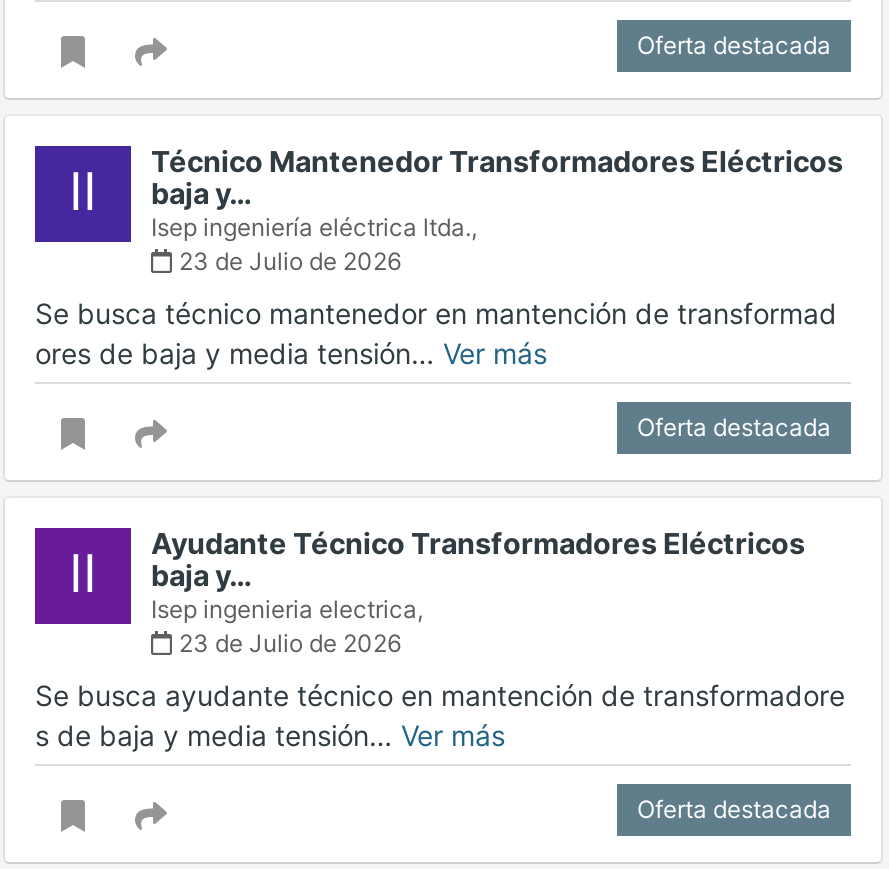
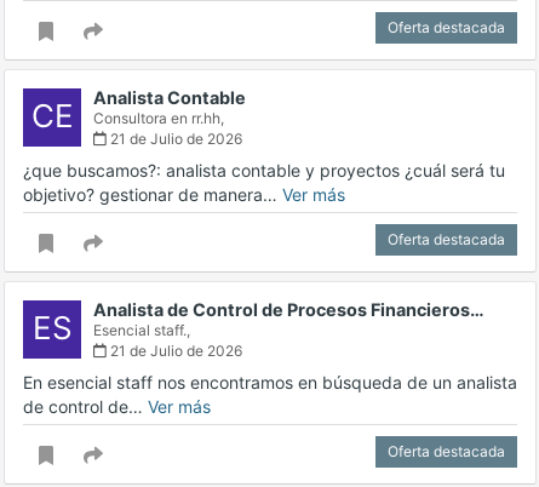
[69,144,843,276] II | Técnico Mantenedor Transformadores Eléctricos | baja y… | Isep ingeniería eléctrica ltda., | 23 de Julio de 2026 -> [31,87,246,148] CE | Analista Contable | Consultora en rr.hh, | 21 de Julio de 2026
[35,296,837,370] Se busca técnico mantenedor en mantención de transformad | ores de baja y media tensión… Ver más -> [23,160,505,205] ¿que buscamos?: analista contable y proyectos ¿cuál será tu | objetivo? gestionar de manera… Ver más
[69,526,805,658] II | Ayudante Técnico Transformadores Eléctricos | baja y… | Isep ingenieria electrica, | 23 de Julio de 2026 -> [32,299,484,360] ES | Analista de Control de Procesos Financieros… | Esencial staff., | 21 de Julio de 2026
[35,678,845,752] Se busca ayudante técnico en mantención de transformadore | s de baja y media tensión… Ver más -> [23,372,517,417] En esencial staff nos encontramos en búsqueda de un analista | de control de… Ver más

